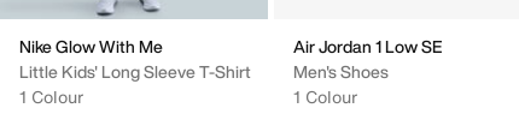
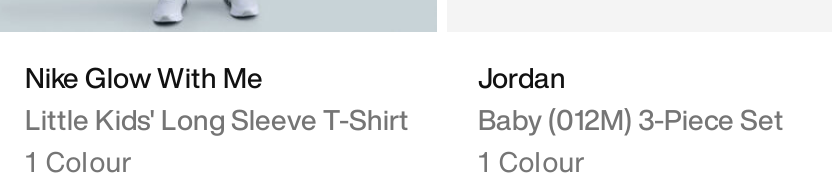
[293,34,441,84] Air Jordan 1 Low SE | Men's Shoes -> [478,57,784,141] Jordan | Baby (012M) 3-Piece Set

